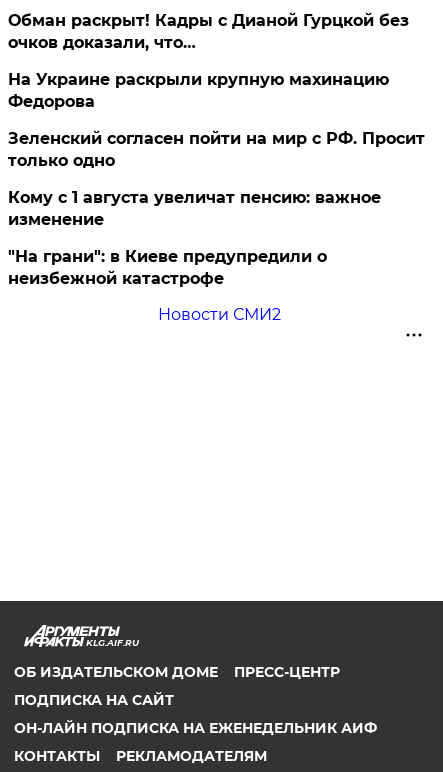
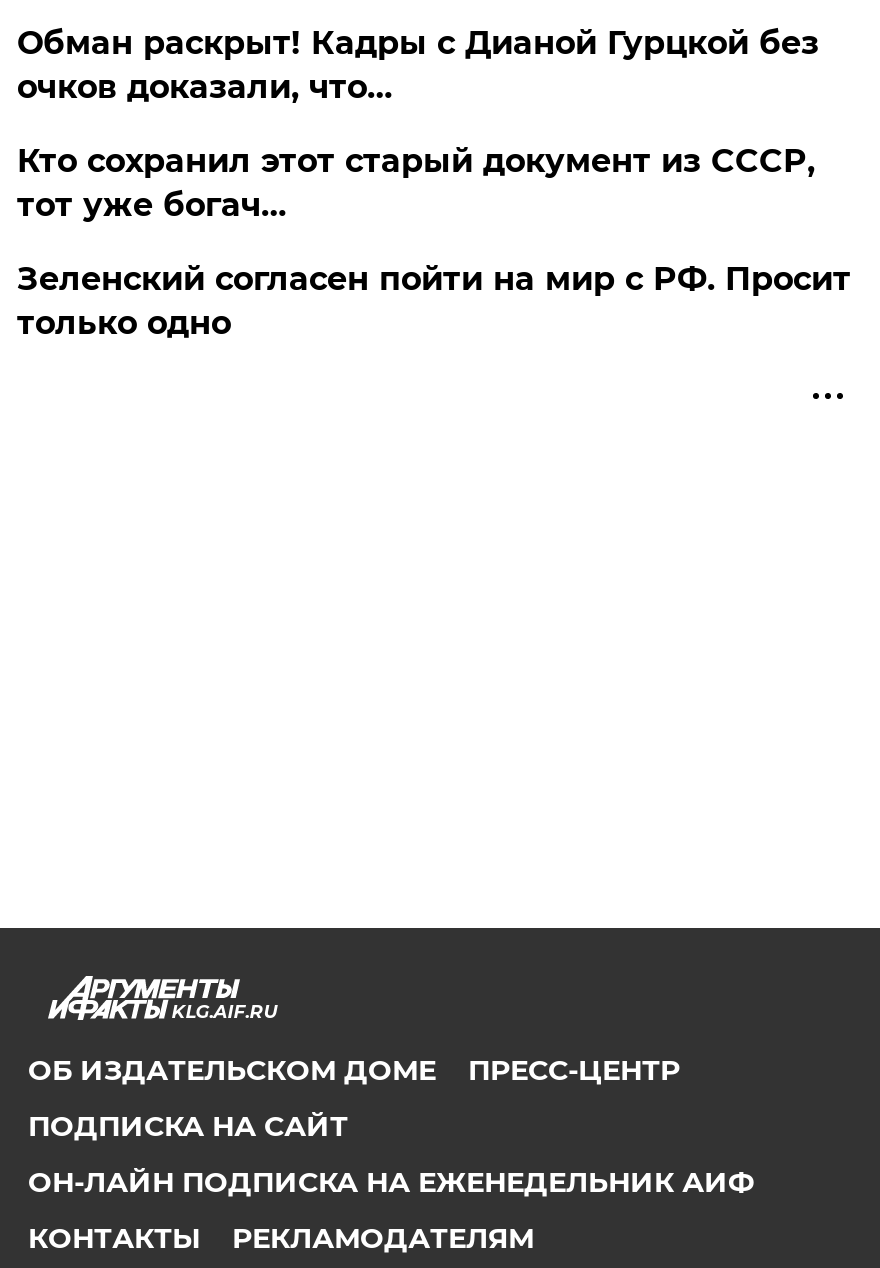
[8,70,389,111] На Украине раскрыли крупную махинацию | Федорова -> [17,142,815,224] Кто сохранил этот старый документ из СССР, | тот уже богач…
[8,188,381,324] Кому с 1 августа увеличат пенсию: важное | изменение | "На грани": в Киеве предупредили о | неизбежной катастрофе | Новости СМИ2 -> none

